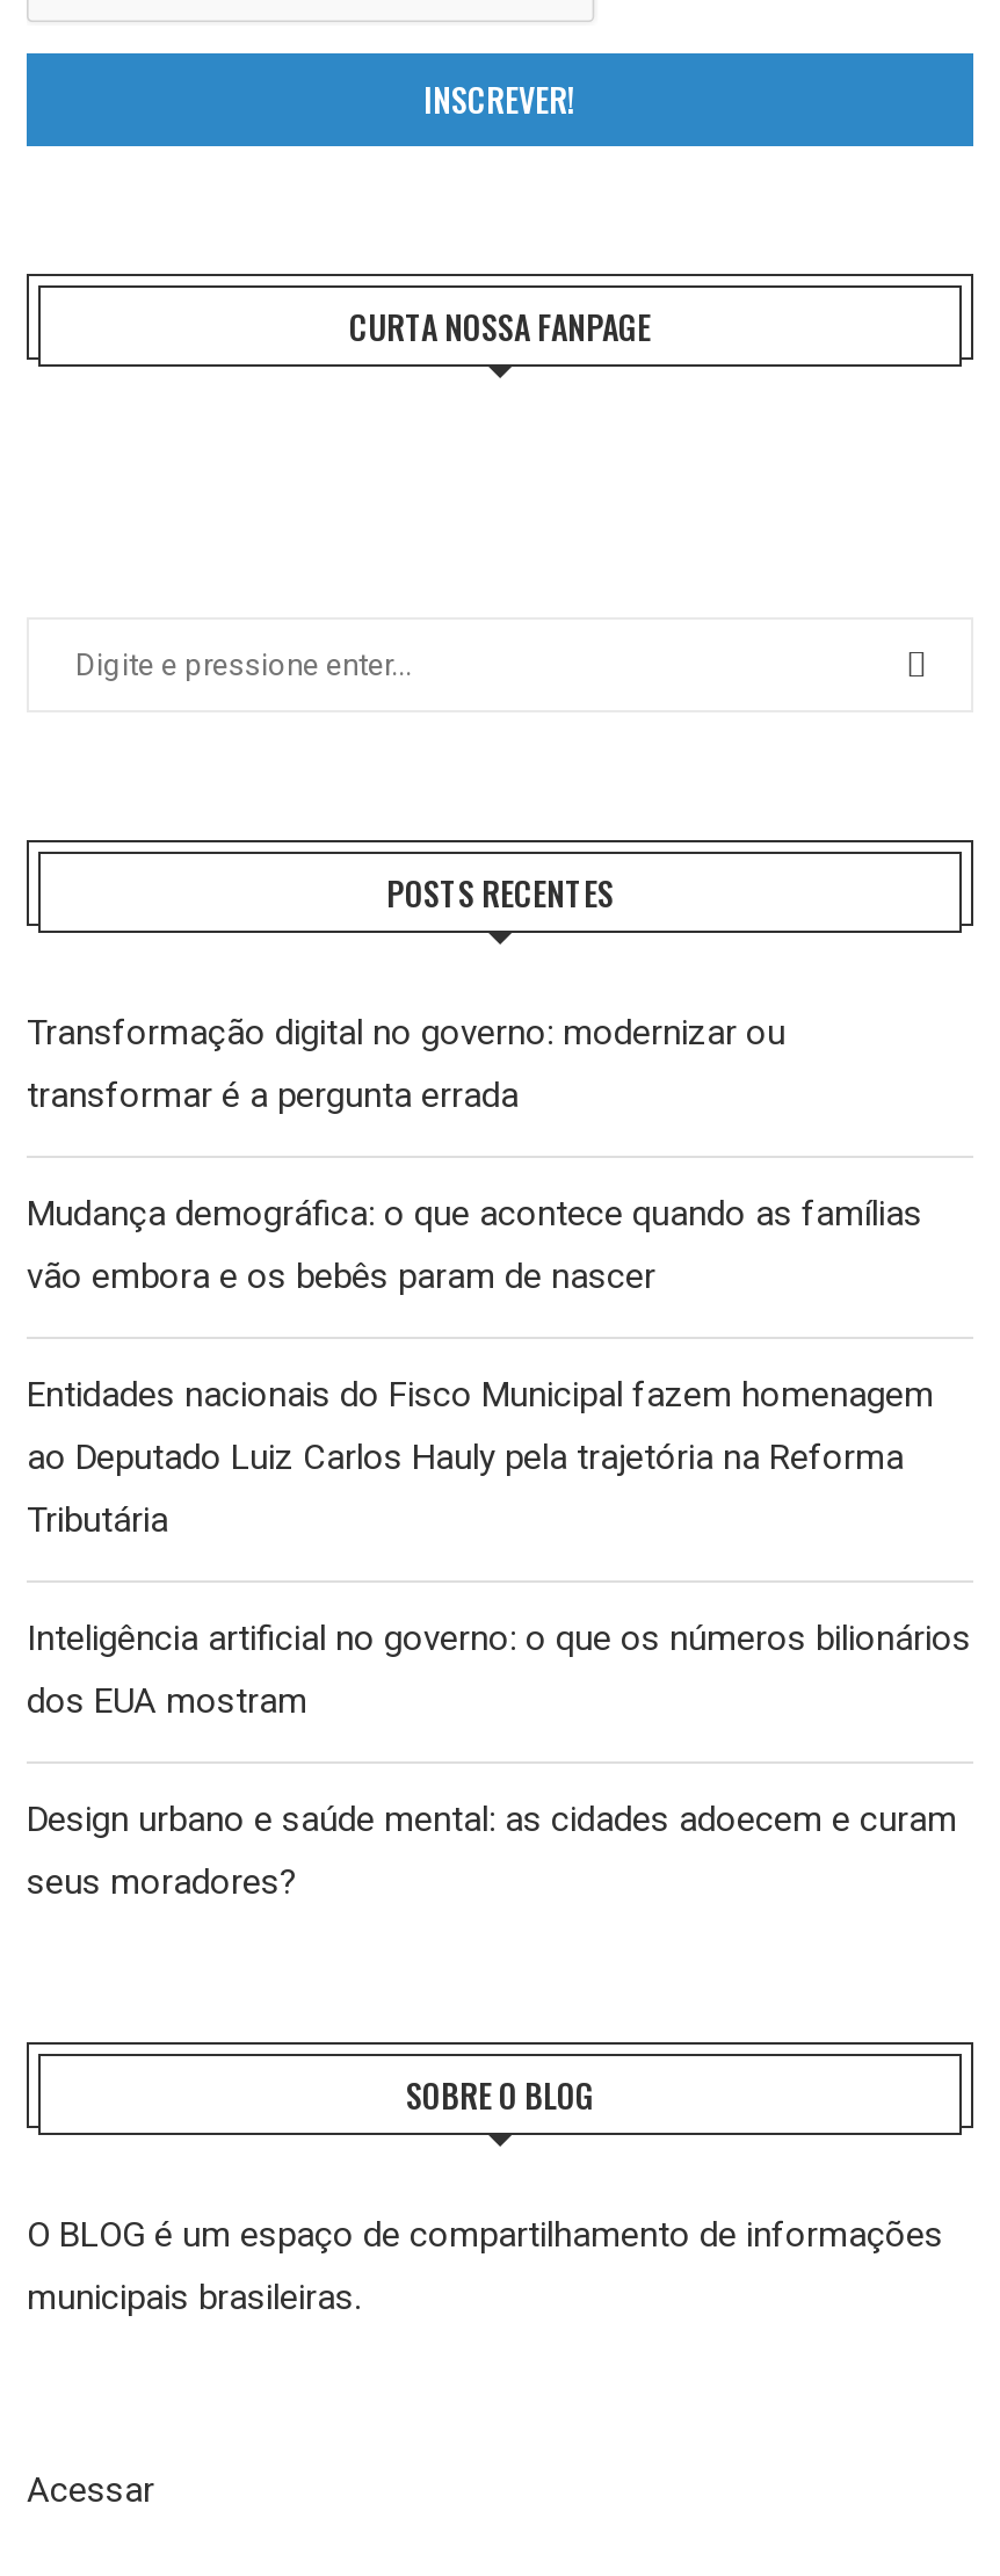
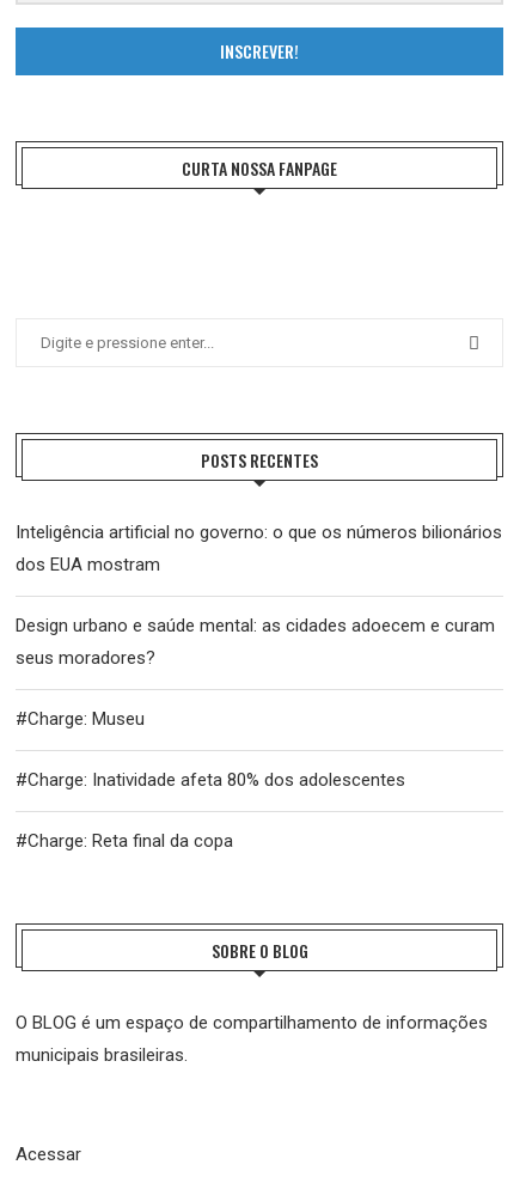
[27,1013,934,1542] Transformação digital no governo: modernizar ou | transformar é a pergunta errada | Mudança demográfica: o que acontece quando as famílias | vão embora e os bebês param de nascer | Entidades nacionais do Fisco Municipal fazem homenagem | ao Deputado Luiz Carlos Hauly pela trajetória na Reforma | Tributária -> none
moved [27,1618,971,1904] -> [16,522,502,669]: Inteligência artificial no governo: o que os números bilionários | dos EUA mostram | Design urbano e saúde mental: as cidades adoecem e curam | seus moradores?
none -> [16,709,405,852] #Charge: Museu | #Charge: Inatividade afeta 80% dos adolescentes | #Charge: Reta final da copa

